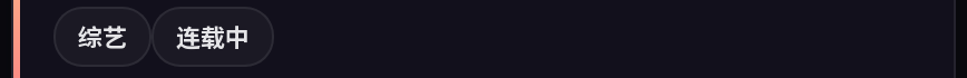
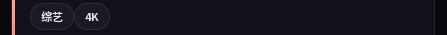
[176,19,250,54] 连载中 -> [85,8,99,24] 4K

